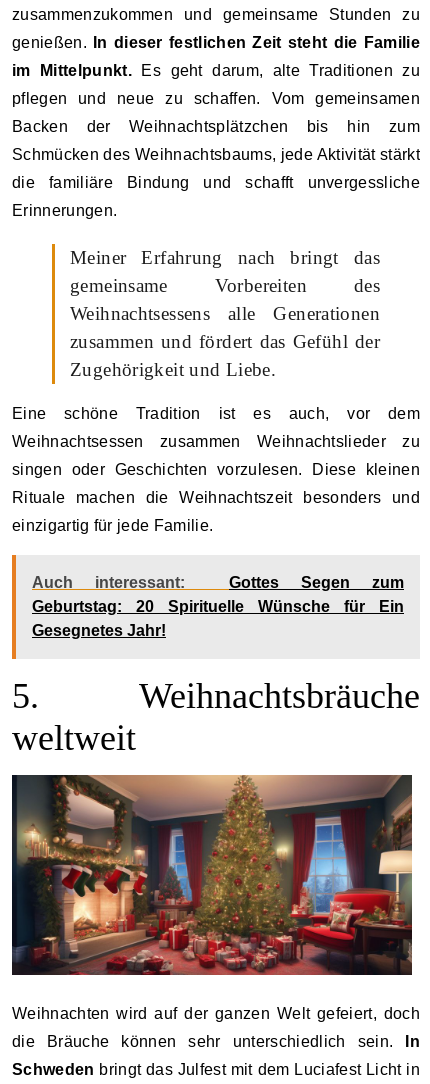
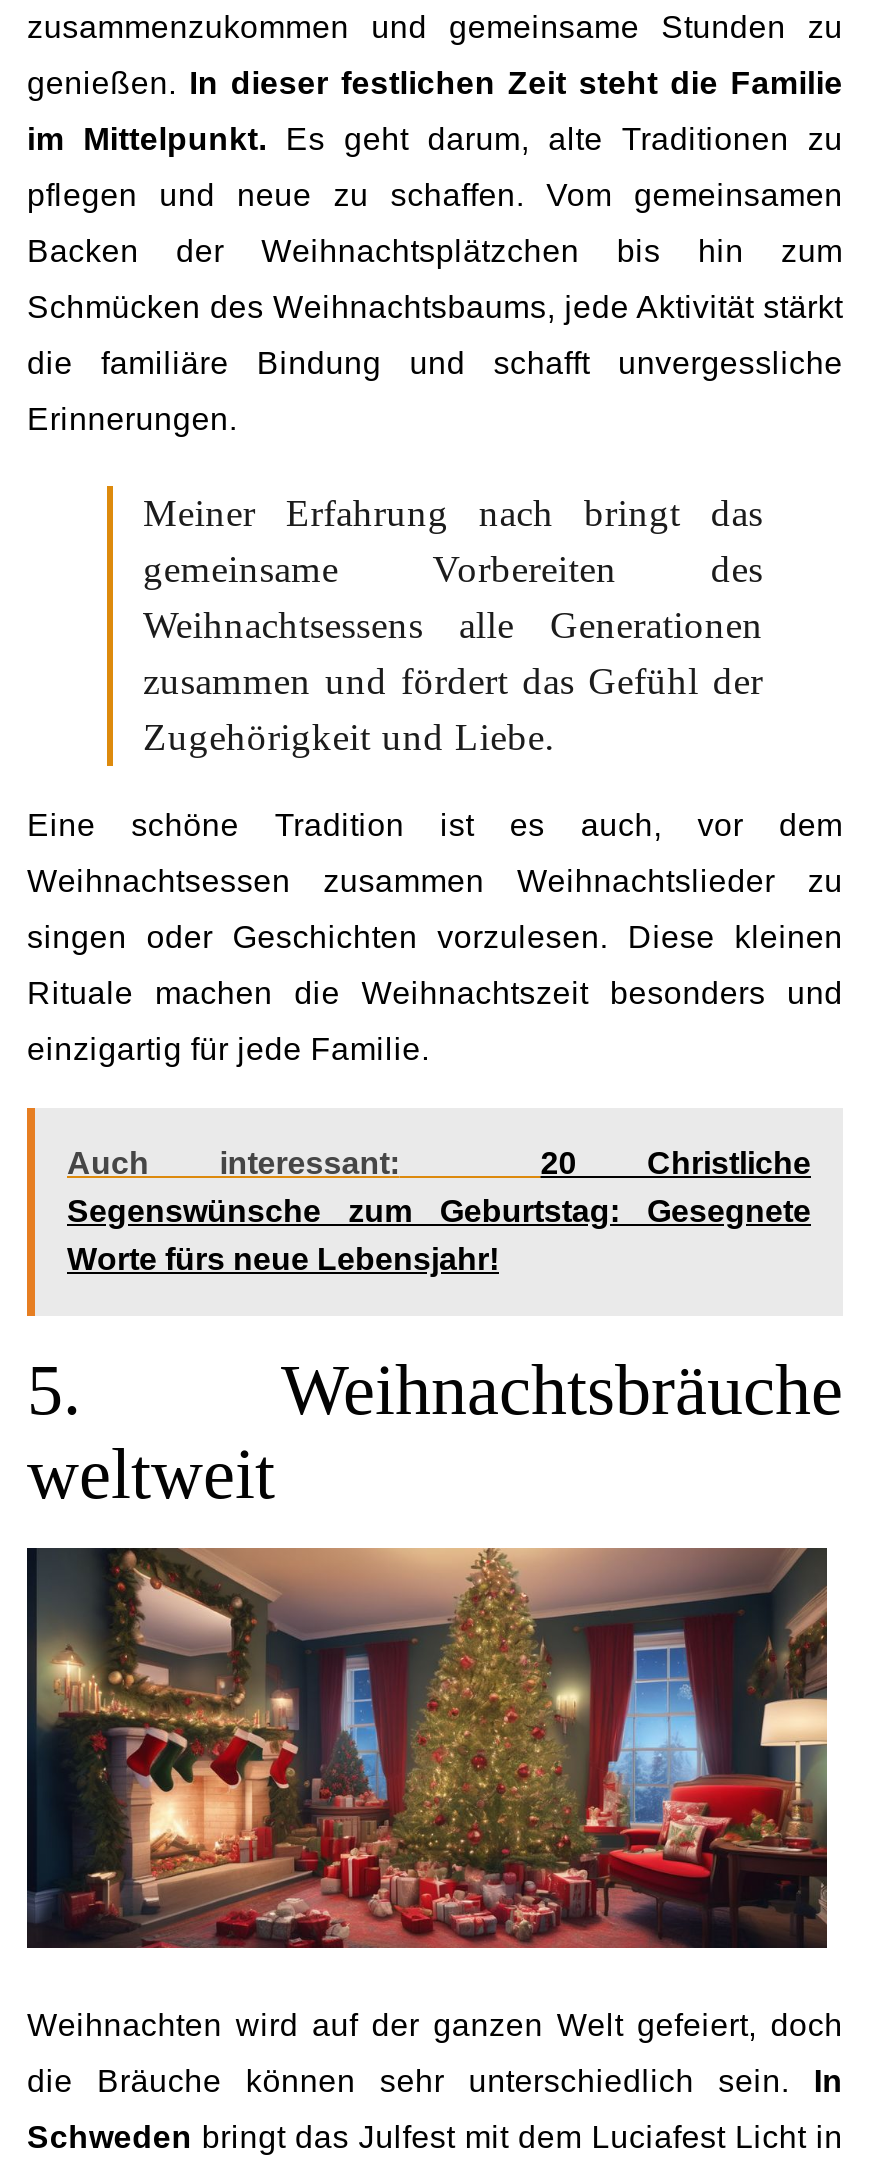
[32,574,404,639] Gottes Segen zum | Geburtstag: 20 Spirituelle Wünsche für Ein | Gesegnetes Jahr! -> [67,1146,811,1276] 20 Christliche | Segenswünsche zum Geburtstag: Gesegnete | Worte fürs neue Lebensjahr!

